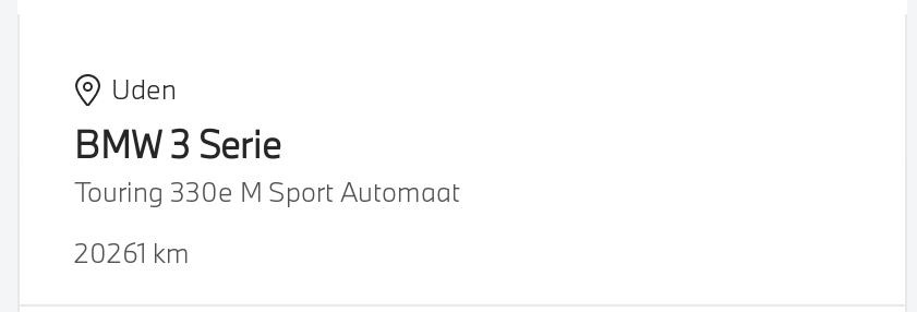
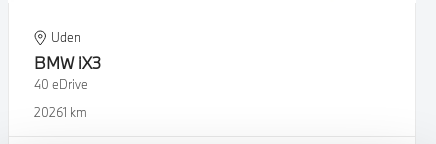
[74,122,460,209] BMW 3 Serie | Touring 330e M Sport Automaat -> [34,52,101,92] BMW iX3 | 40 eDrive

